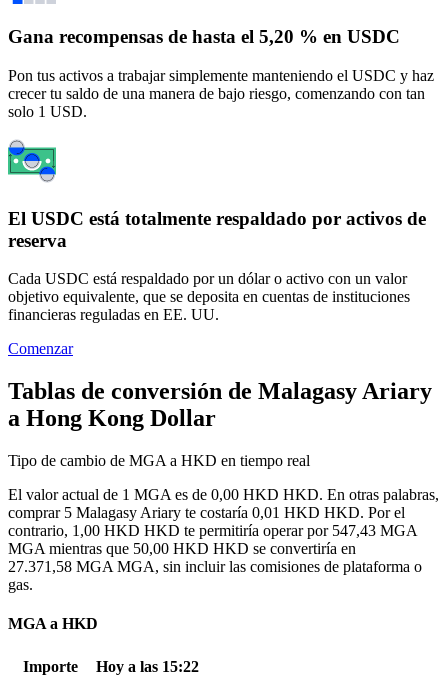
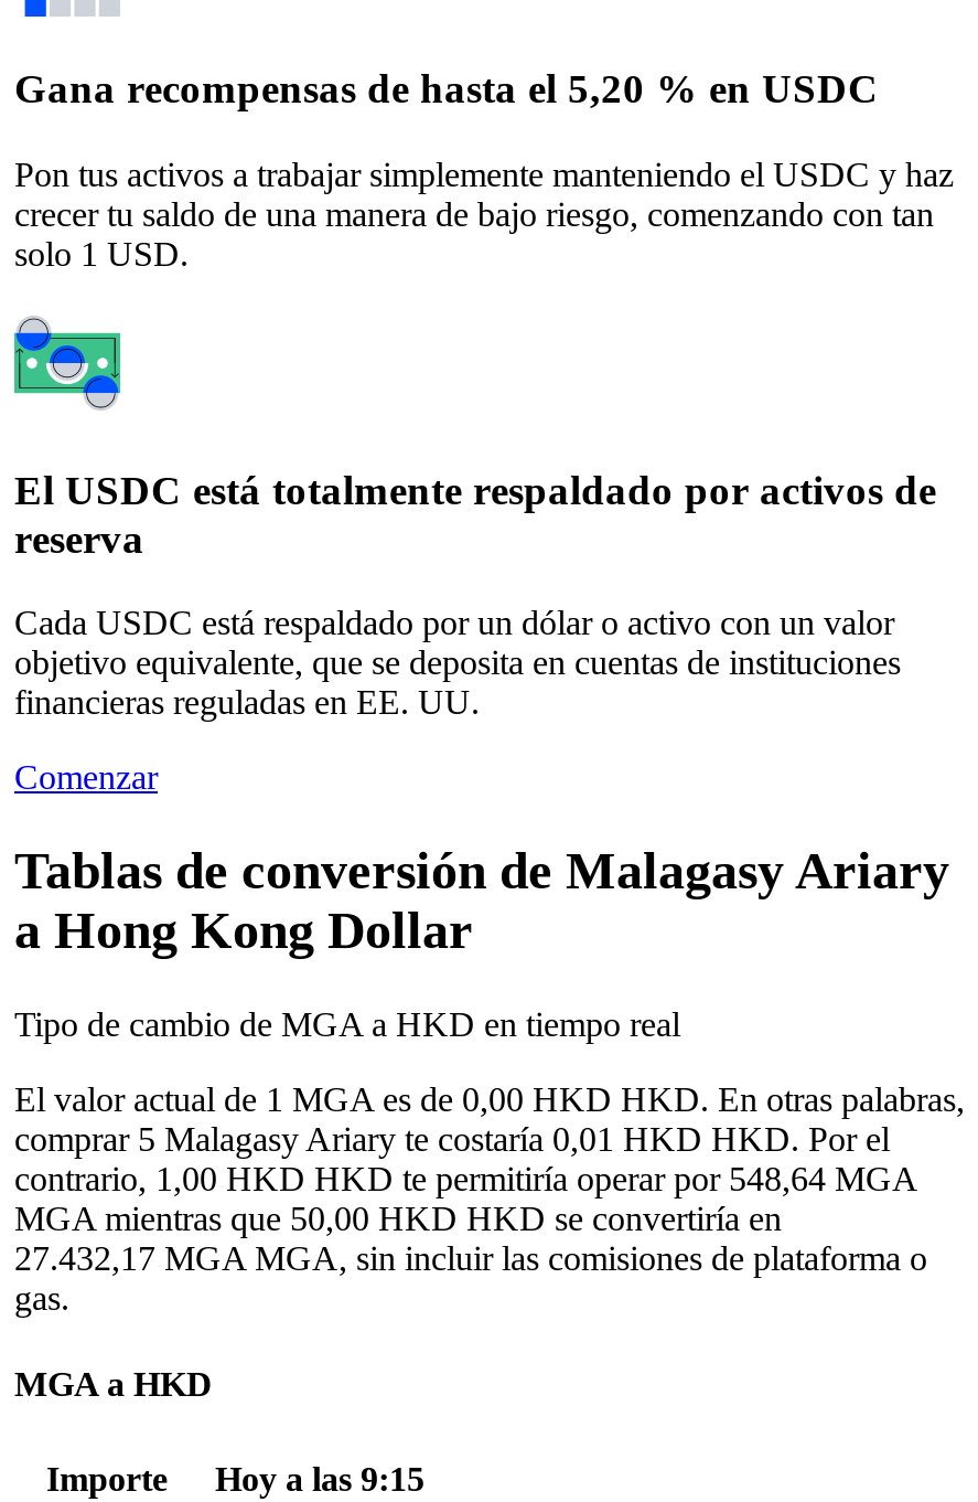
[8,522,417,539] contrario, 1,00 HKD HKD te permitiría operar por 547,43 MGA -> [14,1160,916,1198] contrario, 1,00 HKD HKD te permitiría operar por 548,64 MGA
[8,558,422,575] 27.371,58 MGA MGA, sin incluir las comisiones de plataforma o -> [14,1240,927,1277] 27.432,17 MGA MGA, sin incluir las comisiones de plataforma o
[22,658,198,675] Importe Hoy a las 15:22 -> [46,1459,424,1497] Importe Hoy a las 9:15

